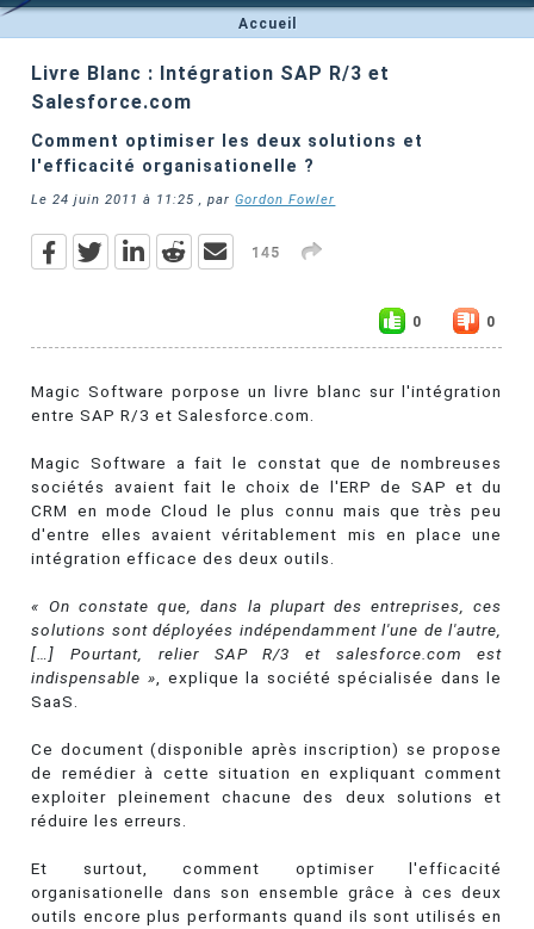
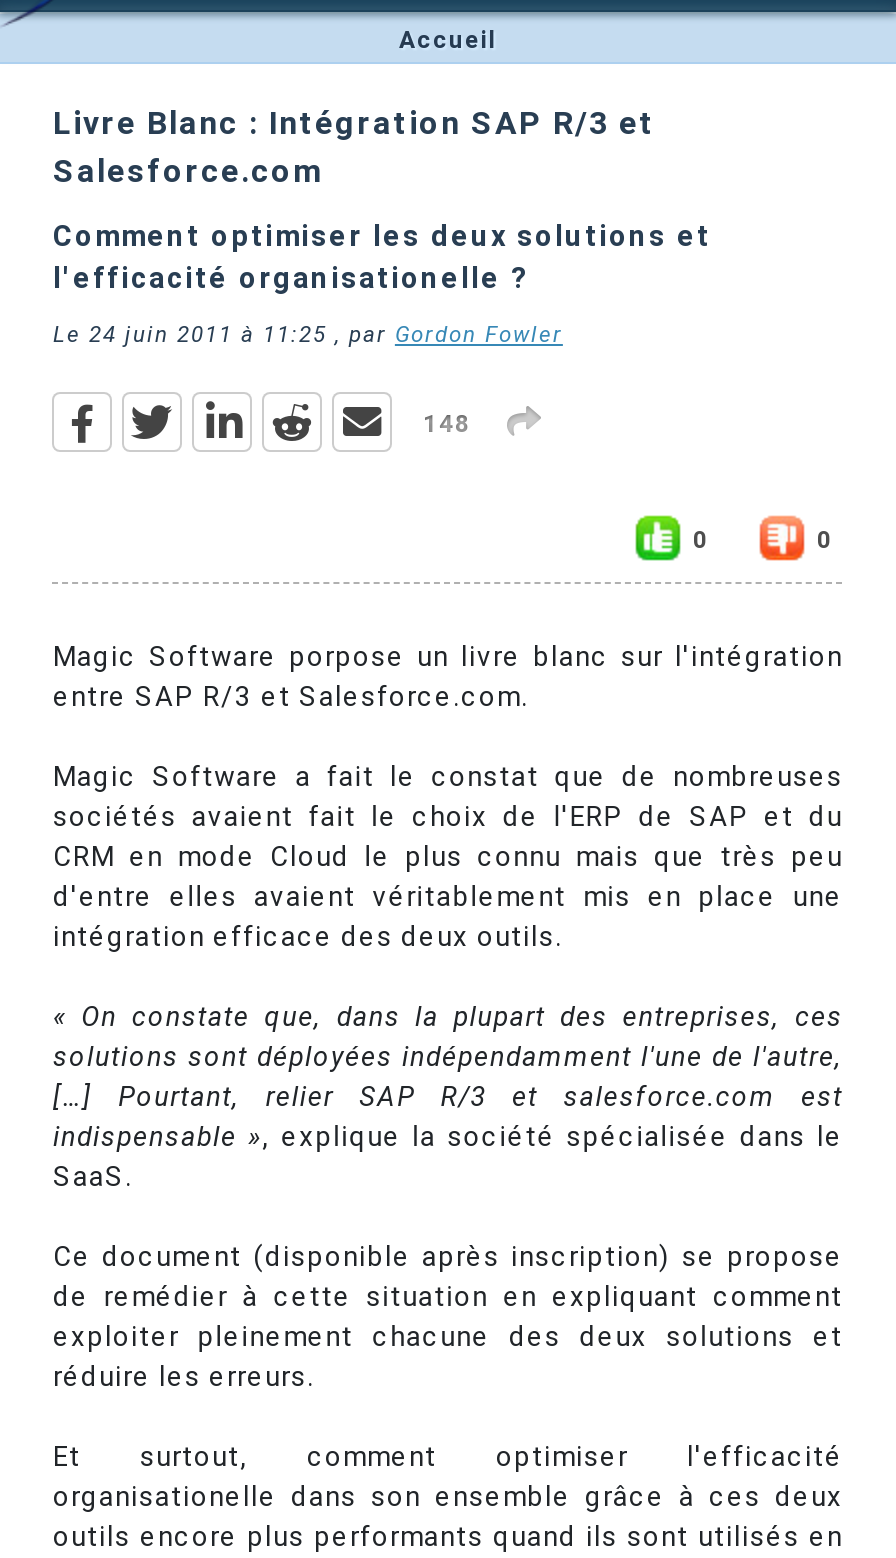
[252,245,281,262] 145 -> [423,411,471,439] 148

